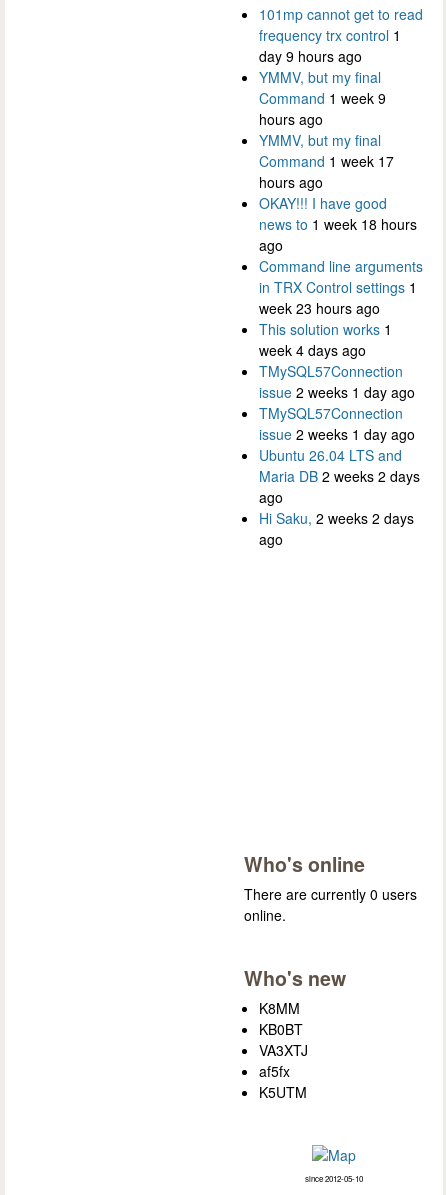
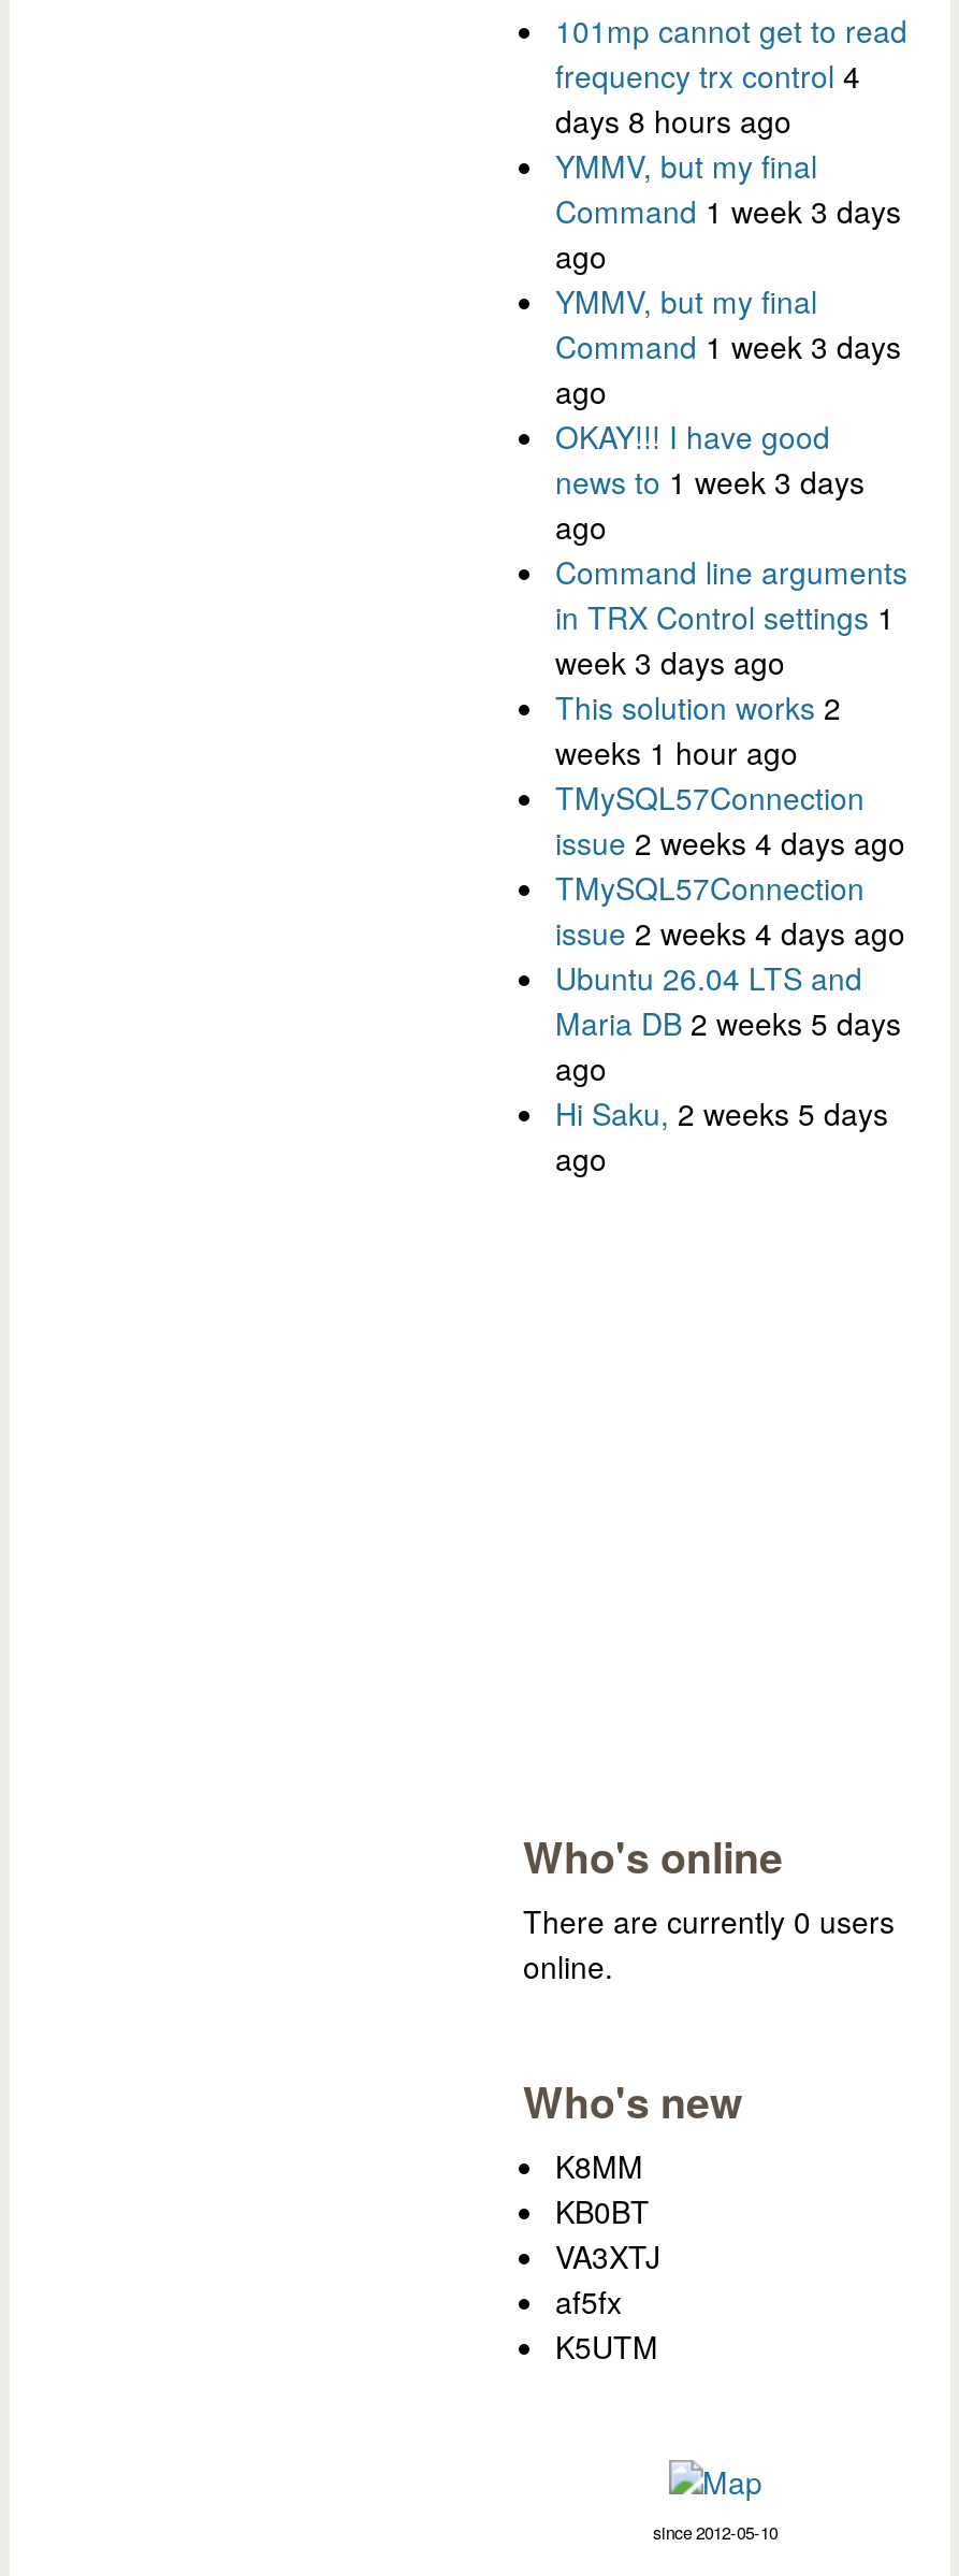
[259,25,401,45] frequency trx control 1 -> [555,53,860,96] frequency trx control 4
[259,46,362,66] day 9 hours ago -> [555,99,791,142] days 8 hours ago
[259,88,386,129] Command 1 week 9 | hours ago -> [555,189,901,277] Command 1 week 3 days | ago
[259,151,394,192] Command 1 week 17 | hours ago -> [555,324,901,412] Command 1 week 3 days | ago
[259,214,417,234] news to 1 week 18 hours -> [555,460,864,503] news to 1 week 3 days
[259,298,380,318] week 23 hours ago -> [555,640,785,683] week 3 days ago
[259,319,392,339] This solution works 1 -> [555,685,841,728] This solution works 2
[259,340,366,360] week 4 days ago -> [555,730,798,773] weeks 1 hour ago
[259,382,415,402] issue 2 weeks 1 day ago -> [555,820,905,863] issue 2 weeks 4 days ago
[259,424,415,444] issue 2 weeks 1 day ago -> [555,911,905,954] issue 2 weeks 4 days ago
[259,466,420,486] Maria DB 2 weeks 2 days -> [555,1001,901,1044] Maria DB 2 weeks 5 days
[259,508,414,528] Hi Saku, 2 weeks 2 days -> [555,1091,888,1134] Hi Saku, 2 weeks 5 days

